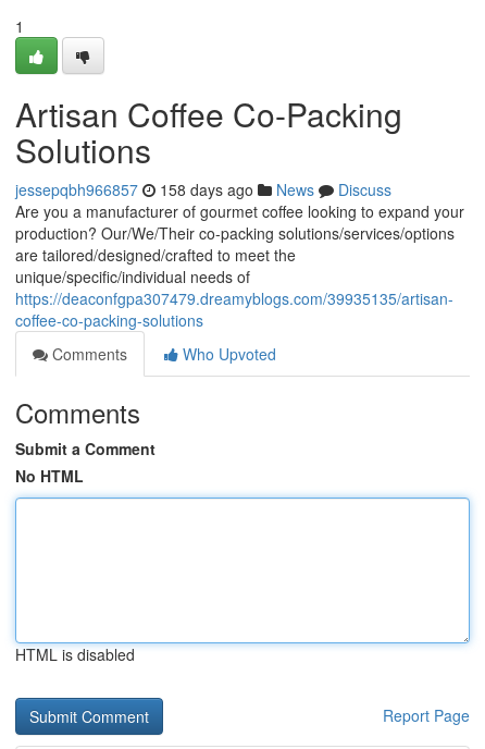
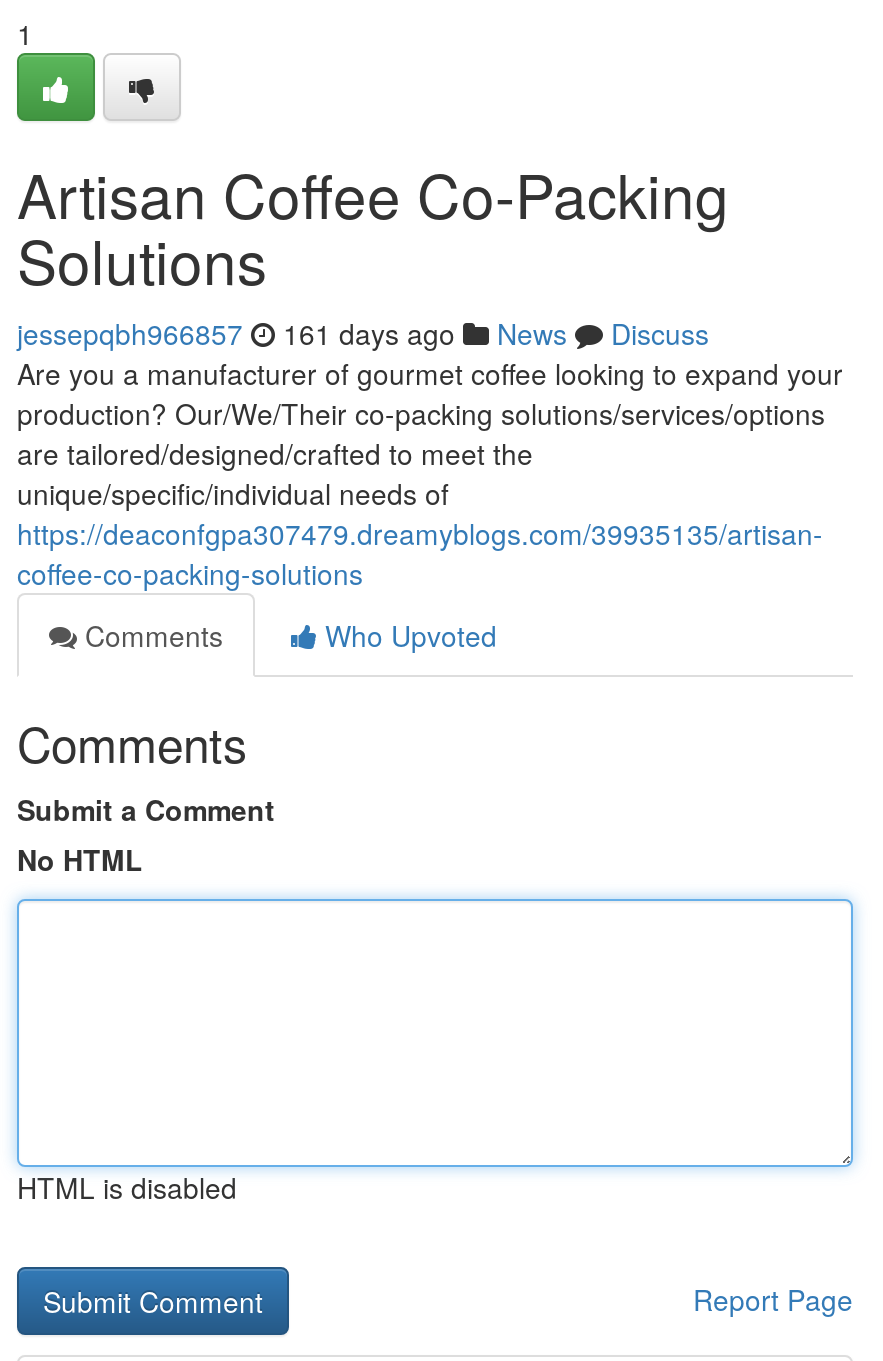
[15,179,391,200] jessepqbh966857 158 days ago News Discuss -> [17,313,709,353] jessepqbh966857 161 days ago News Discuss

